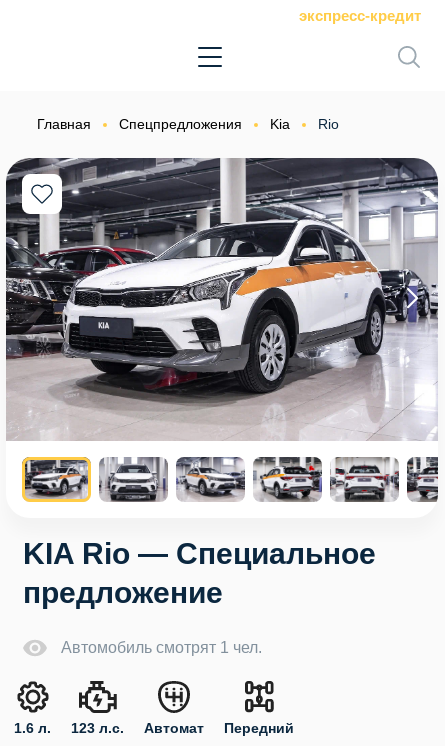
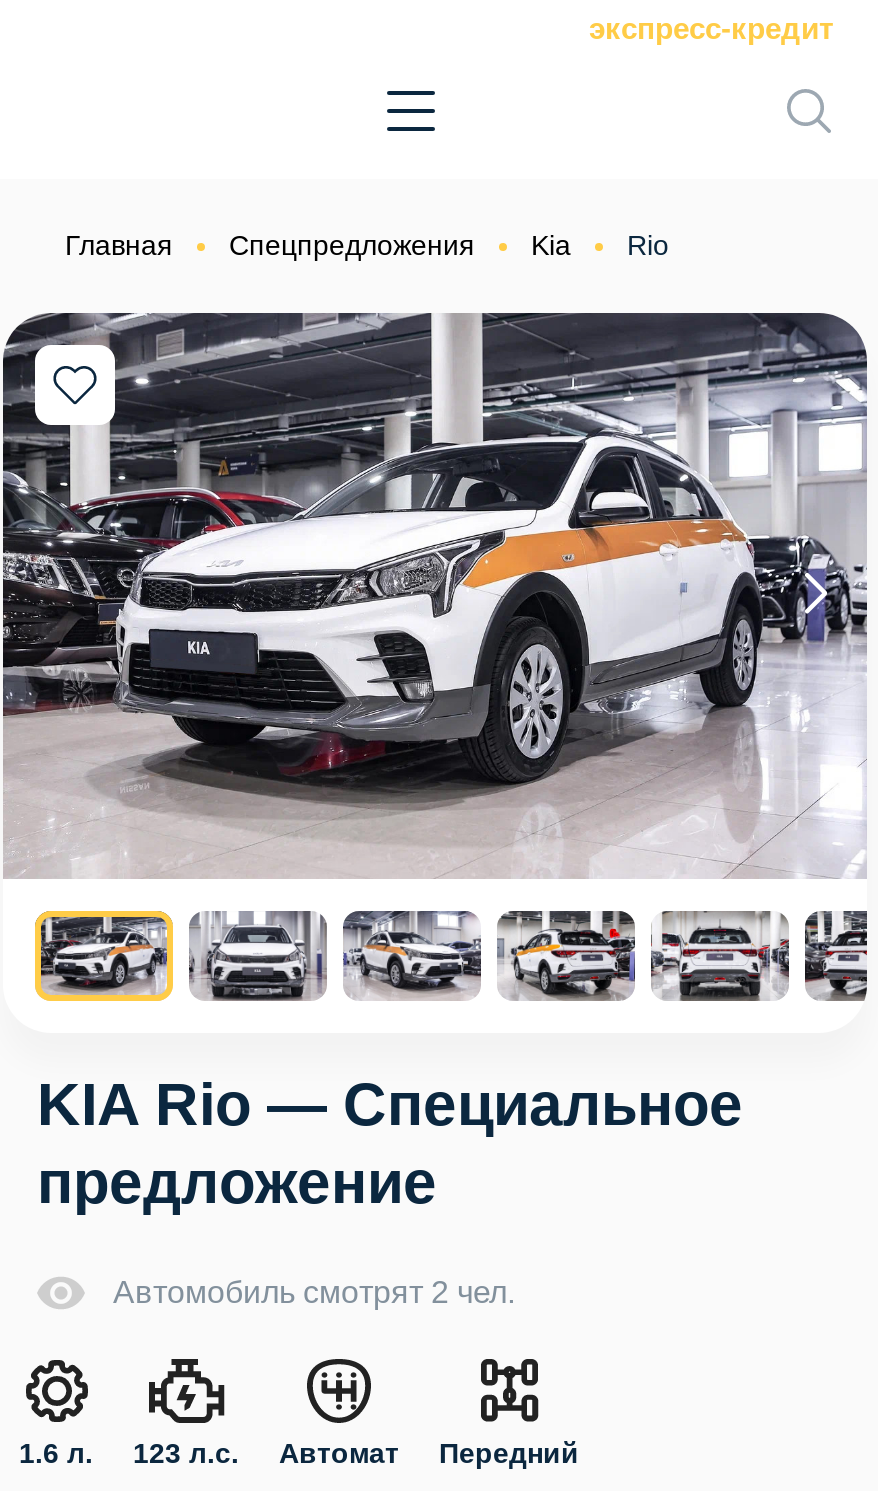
[61,639,262,656] Автомобиль смотрят 1 чел. -> [113,1275,515,1309] Автомобиль смотрят 2 чел.

